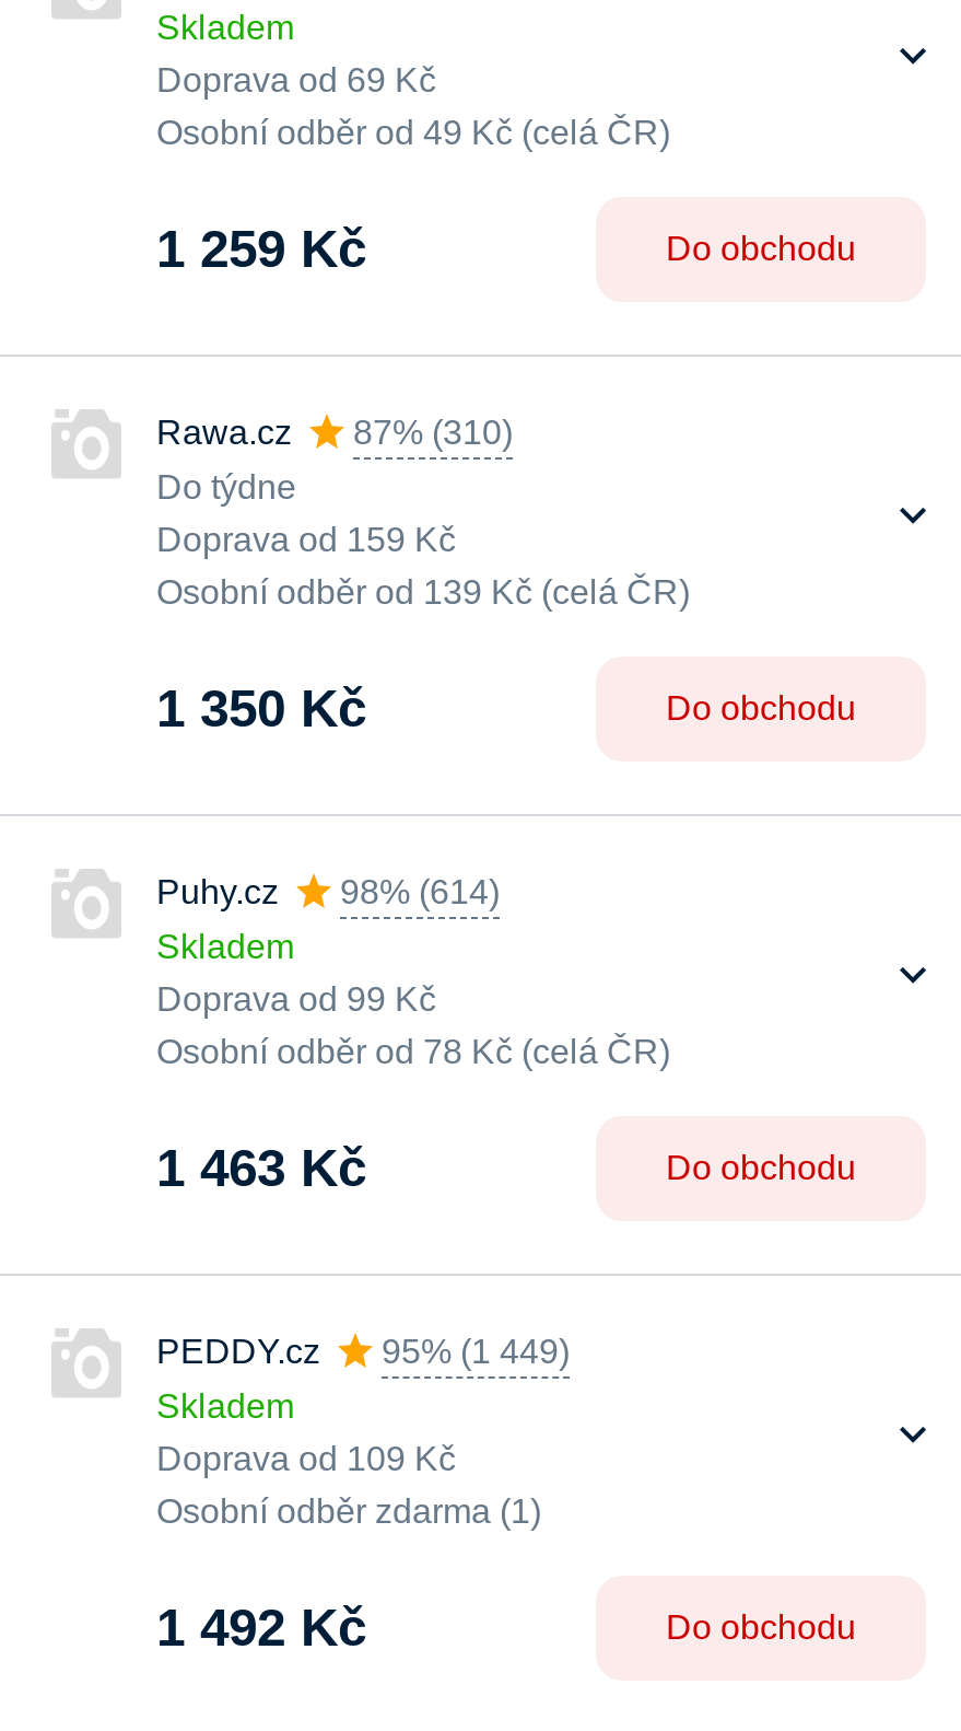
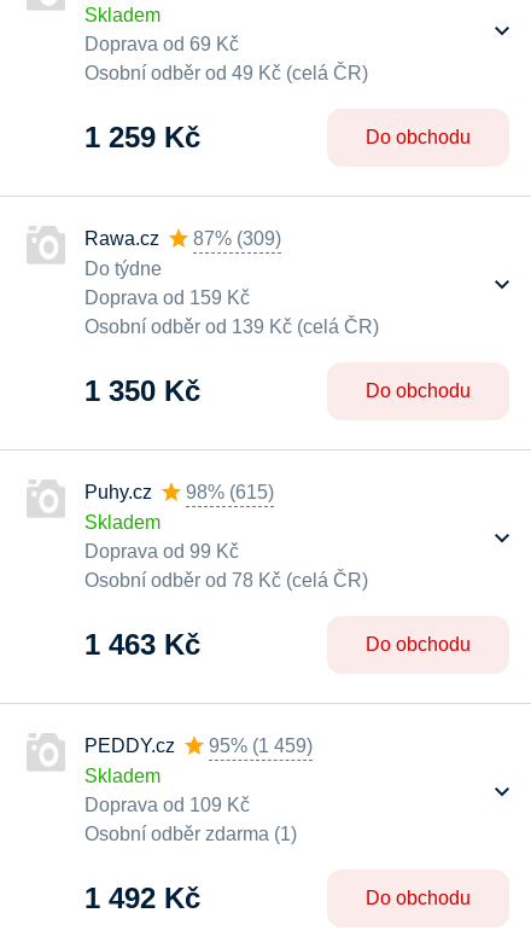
[156,414,513,451] Rawa.cz 87% (310) -> [84,228,281,249] Rawa.cz 87% (309)
[156,873,500,910] Puhy.cz 98% (614) -> [84,482,274,502] Puhy.cz 98% (615)
[156,1333,570,1370] PEDDY.cz 95% (1 449) -> [84,735,313,756] PEDDY.cz 95% (1 459)

